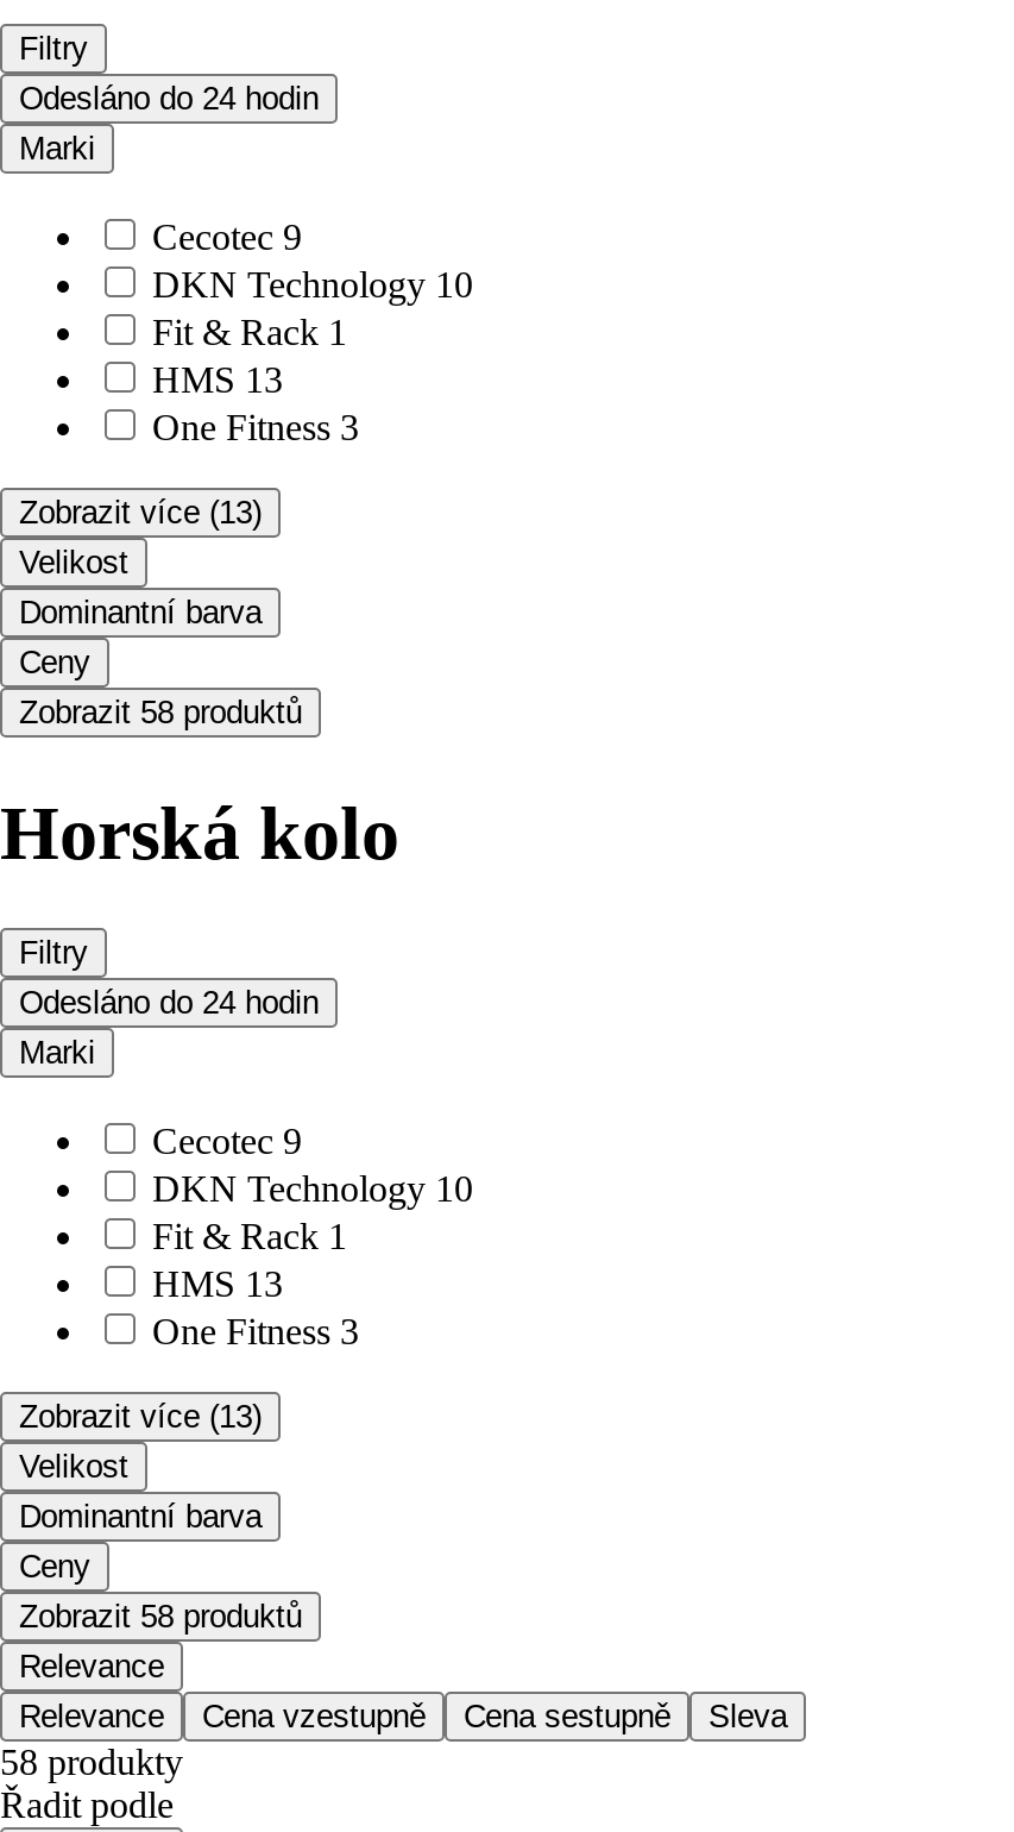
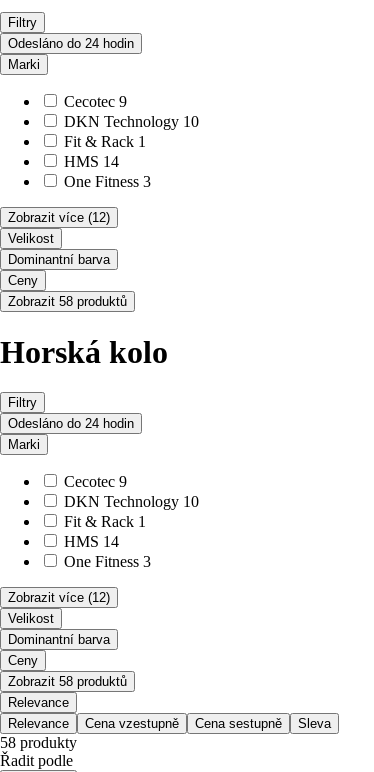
[152,360,283,401] HMS 13 -> [64,153,119,170] HMS 14
[19,496,262,532] Zobrazit více (13) -> [8,210,110,225] Zobrazit více (12)
[152,1264,283,1305] HMS 13 -> [64,533,119,550] HMS 14
[19,1400,262,1436] Zobrazit více (13) -> [8,590,110,605] Zobrazit více (12)

